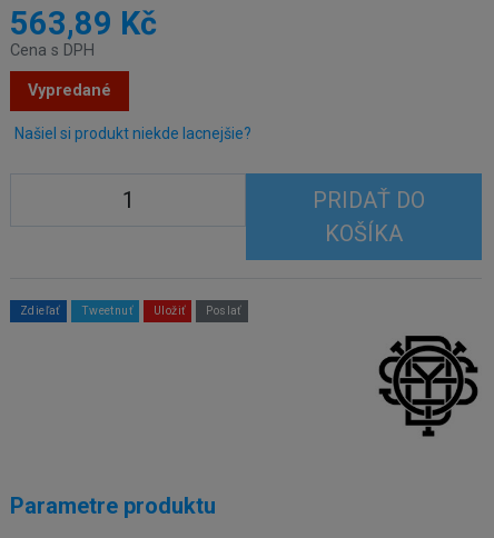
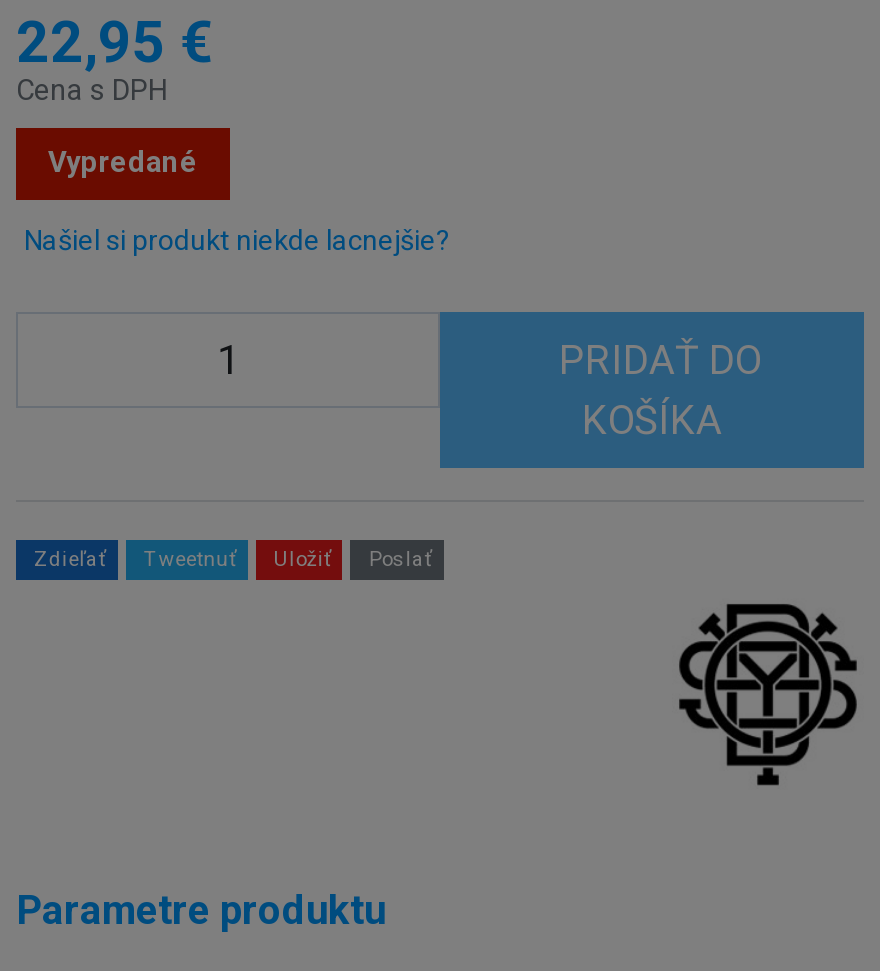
[10,4,157,42] 563,89 Kč -> [16,8,214,76] 22,95 €

